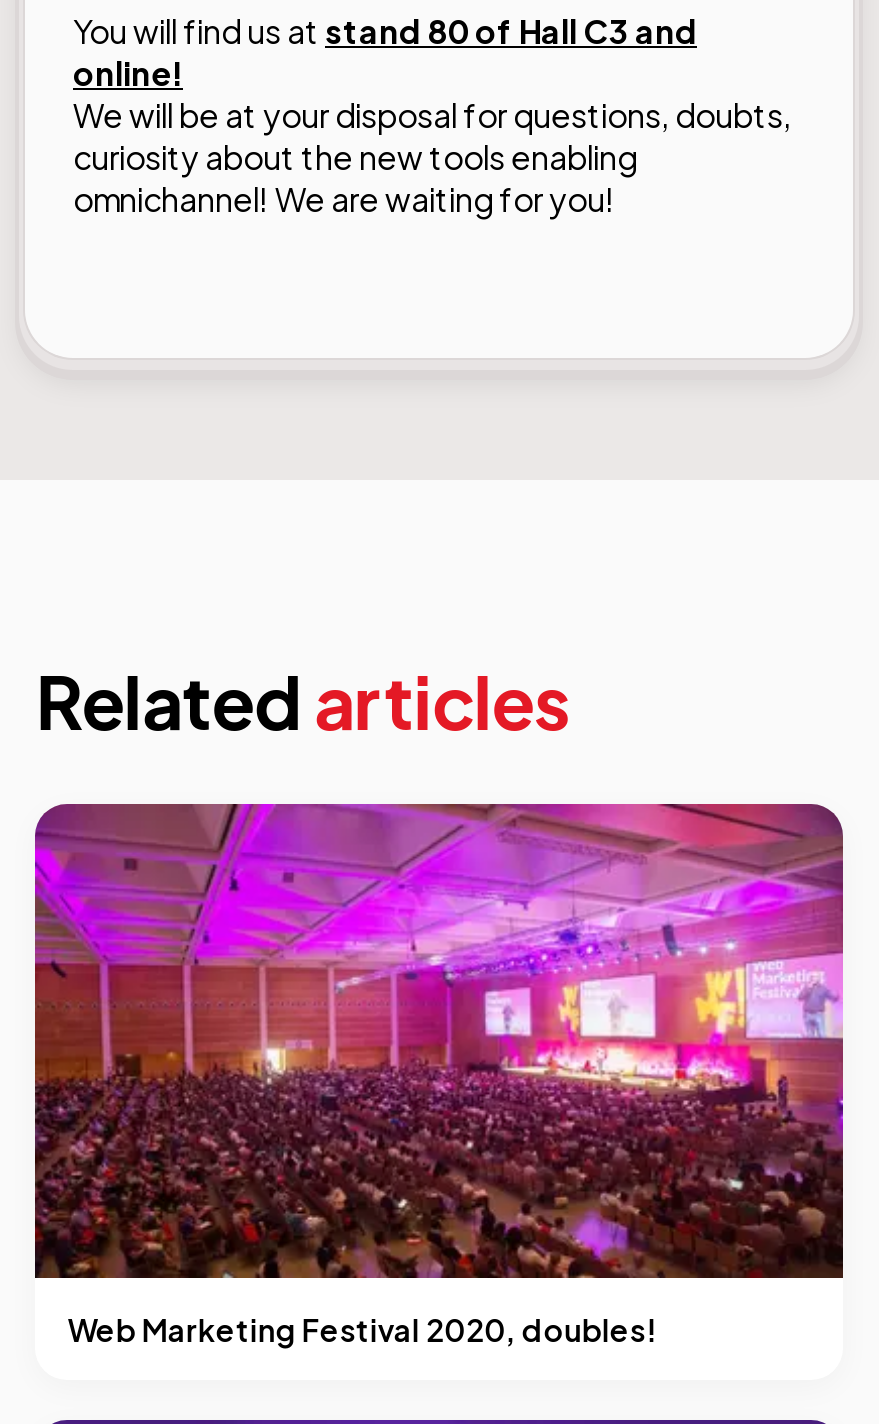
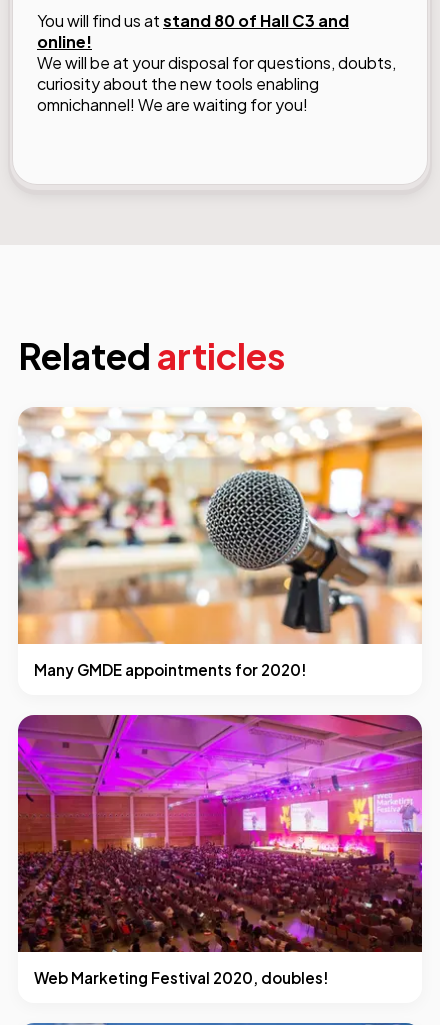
none -> [17,407,423,679] [image] | Many GMDE appointments for 2020!

